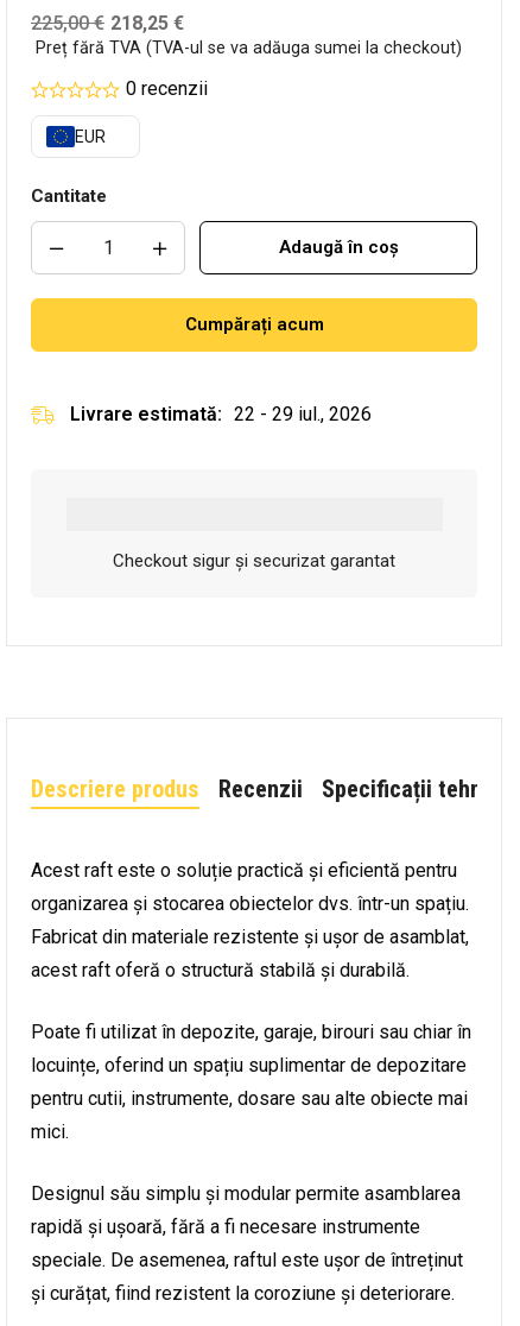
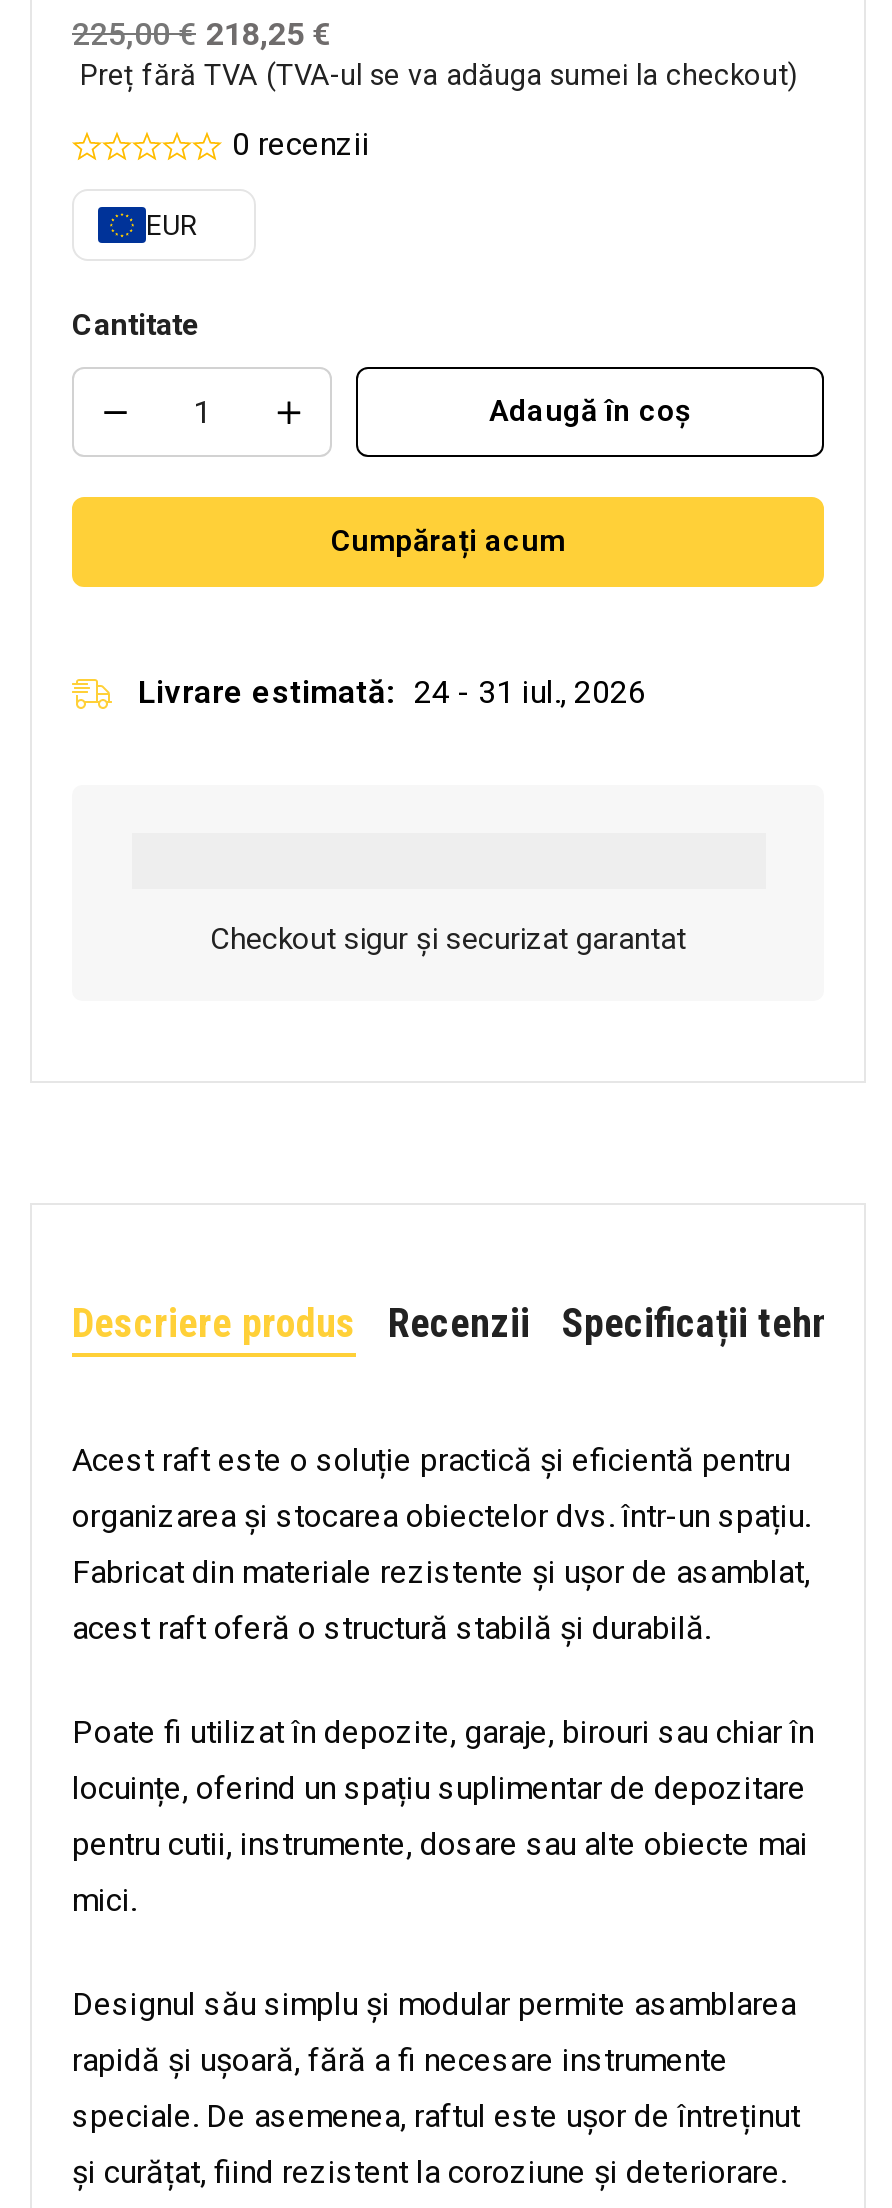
[70,403,372,425] Livrare estimată: 22 - 29 iul., 2026 -> [138,673,646,711] Livrare estimată: 24 - 31 iul., 2026

